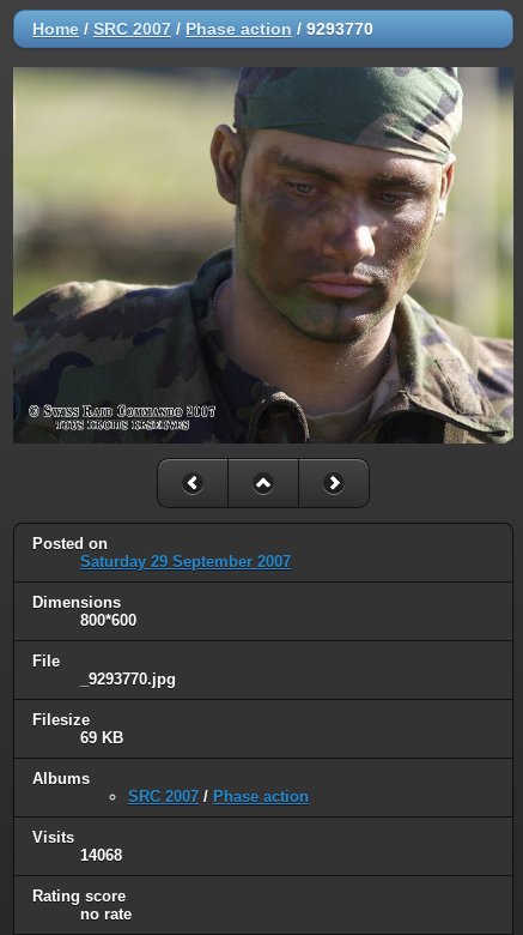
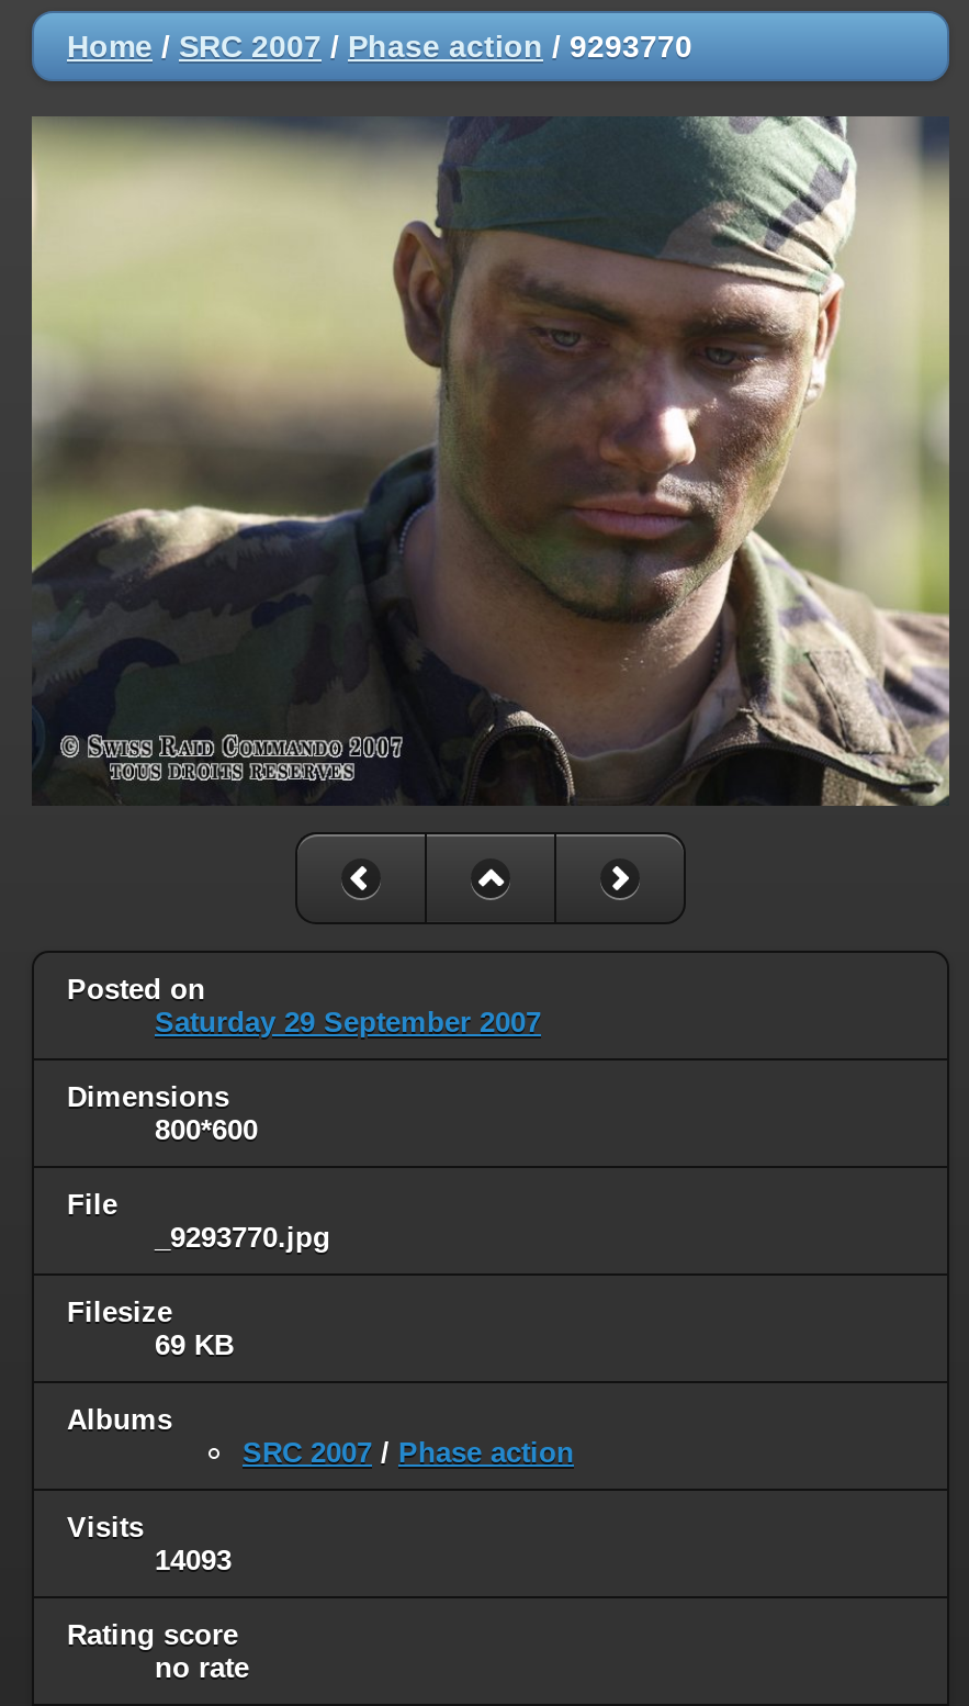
[80,846,122,864] 14068 -> [155,1544,232,1576] 14093

